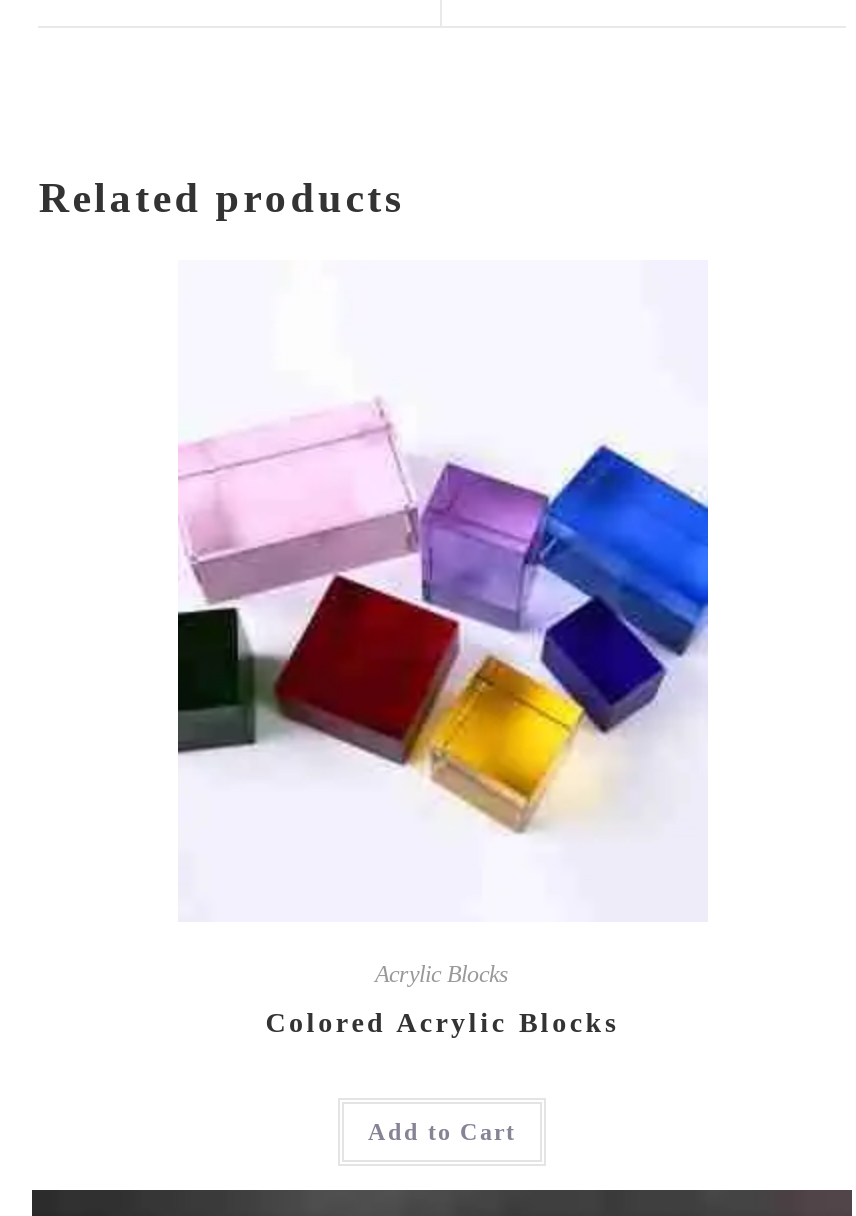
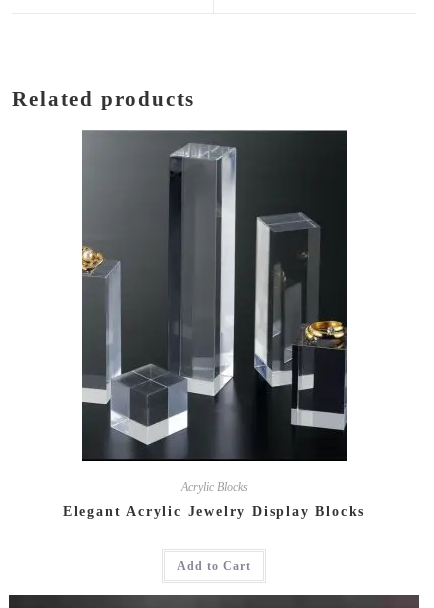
[178,260,710,922] [image] -> [81,129,348,462] [image]
[265,1008,619,1038] Colored Acrylic Blocks -> [63,504,365,519] Elegant Acrylic Jewelry Display Blocks

